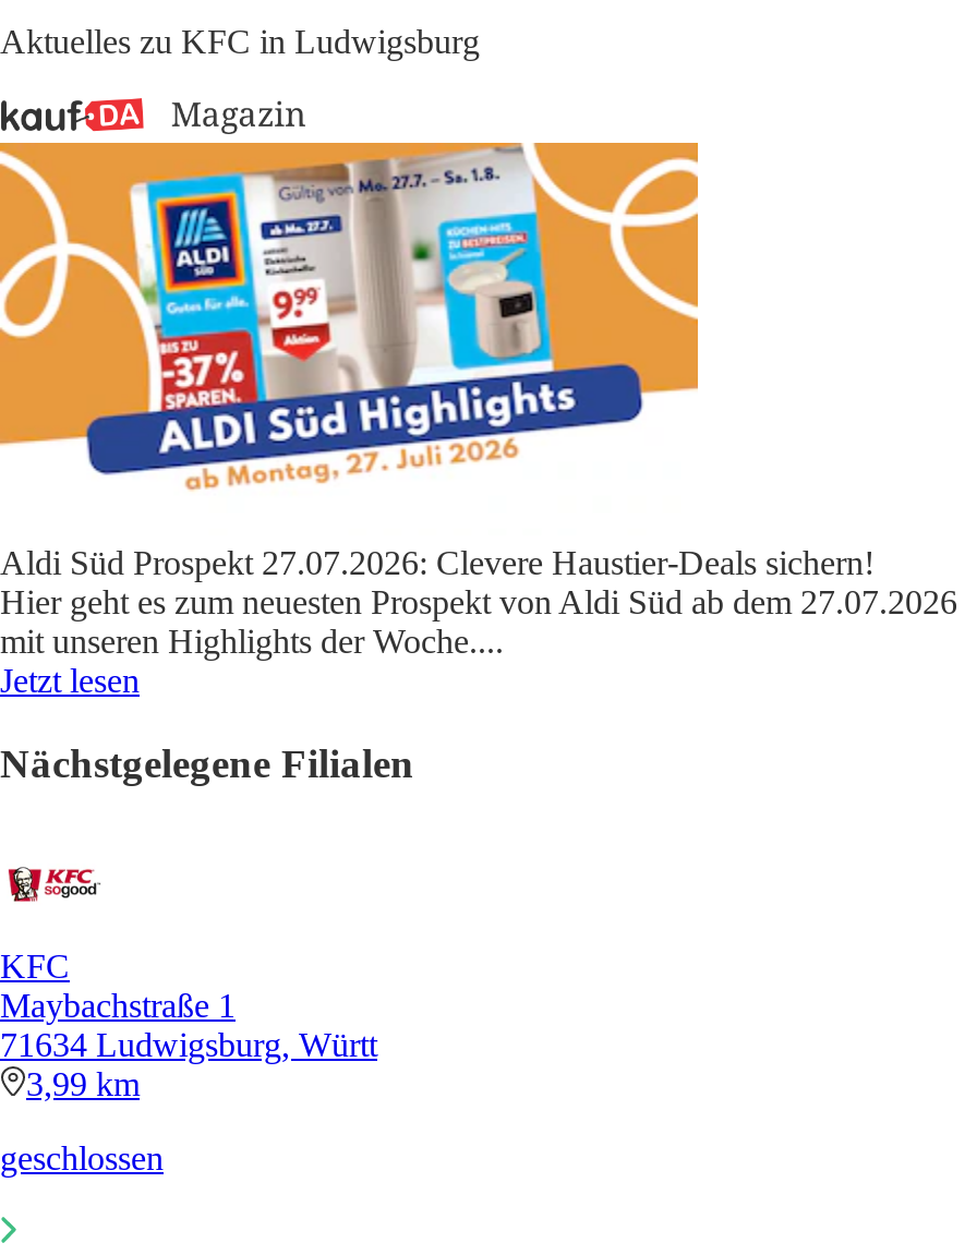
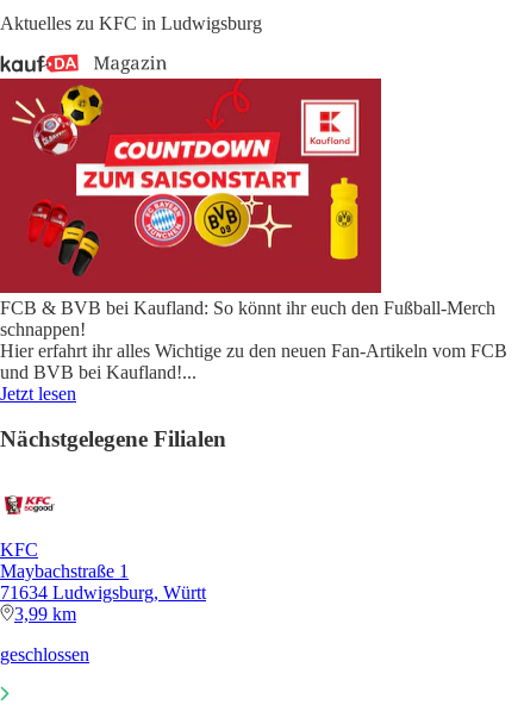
[0,141,957,659] [image] | Aldi Süd Prospekt 27.07.2026: Clevere Haustier-Deals sichern! | Hier geht es zum neuesten Prospekt von Aldi Süd ab dem 27.07.2026 | mit unseren Highlights der Woche.... -> [0,77,507,382] [image] | FCB & BVB bei Kaufland: So könnt ihr euch den Fußball-Merch | schnappen! | Hier erfahrt ihr alles Wichtige zu den neuen Fan-Artikeln vom FCB | und BVB bei Kaufland!...

